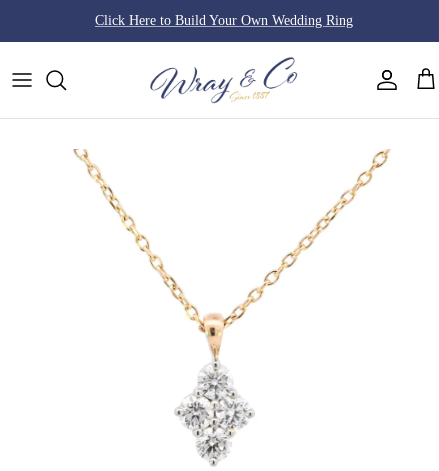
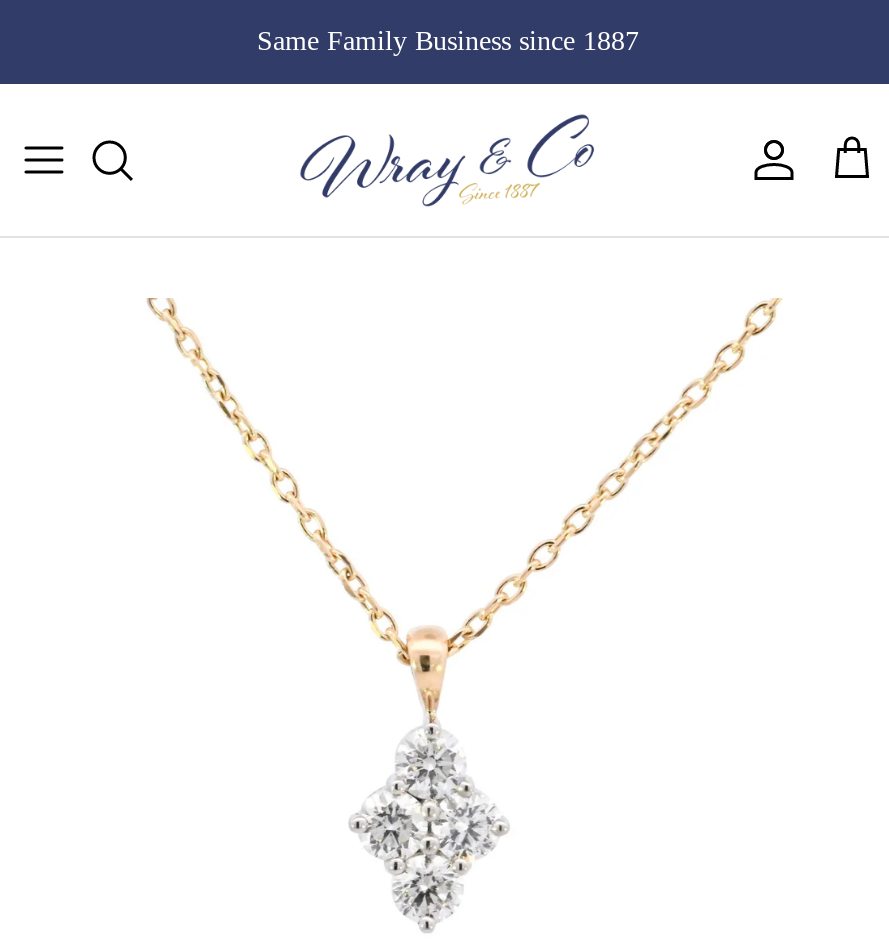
[95,13,353,28] Click Here to Build Your Own Wedding Ring -> [257,26,639,56] Same Family Business since 1887

